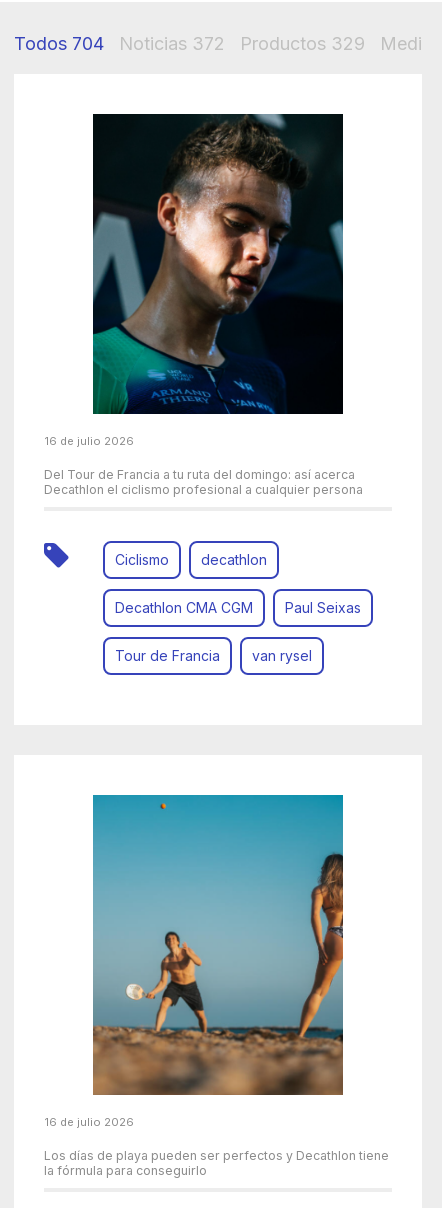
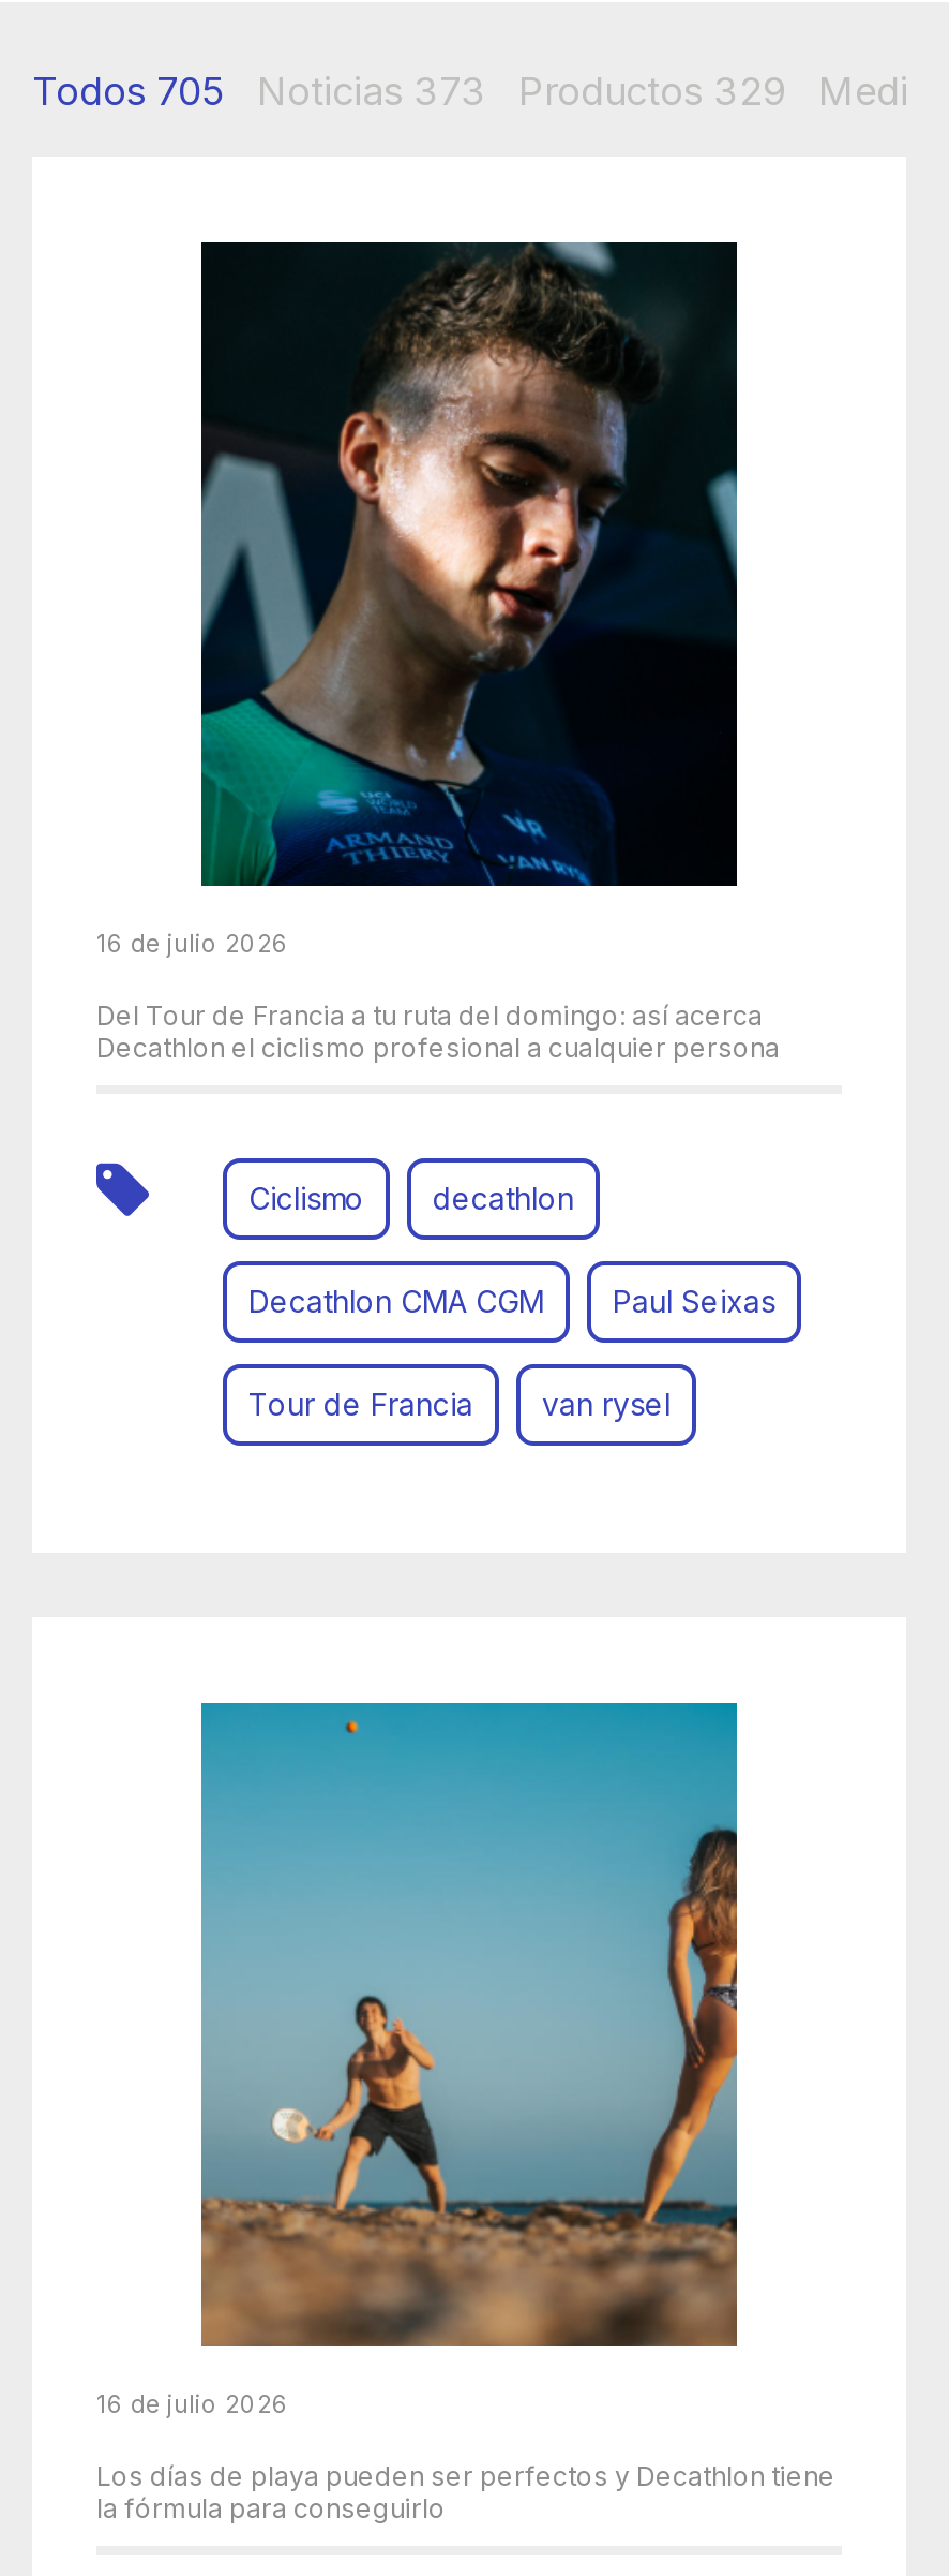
[14,33,104,54] Todos 704 -> [32,69,225,114] Todos 705
[119,33,225,54] Noticias 372 -> [257,69,486,114] Noticias 373

